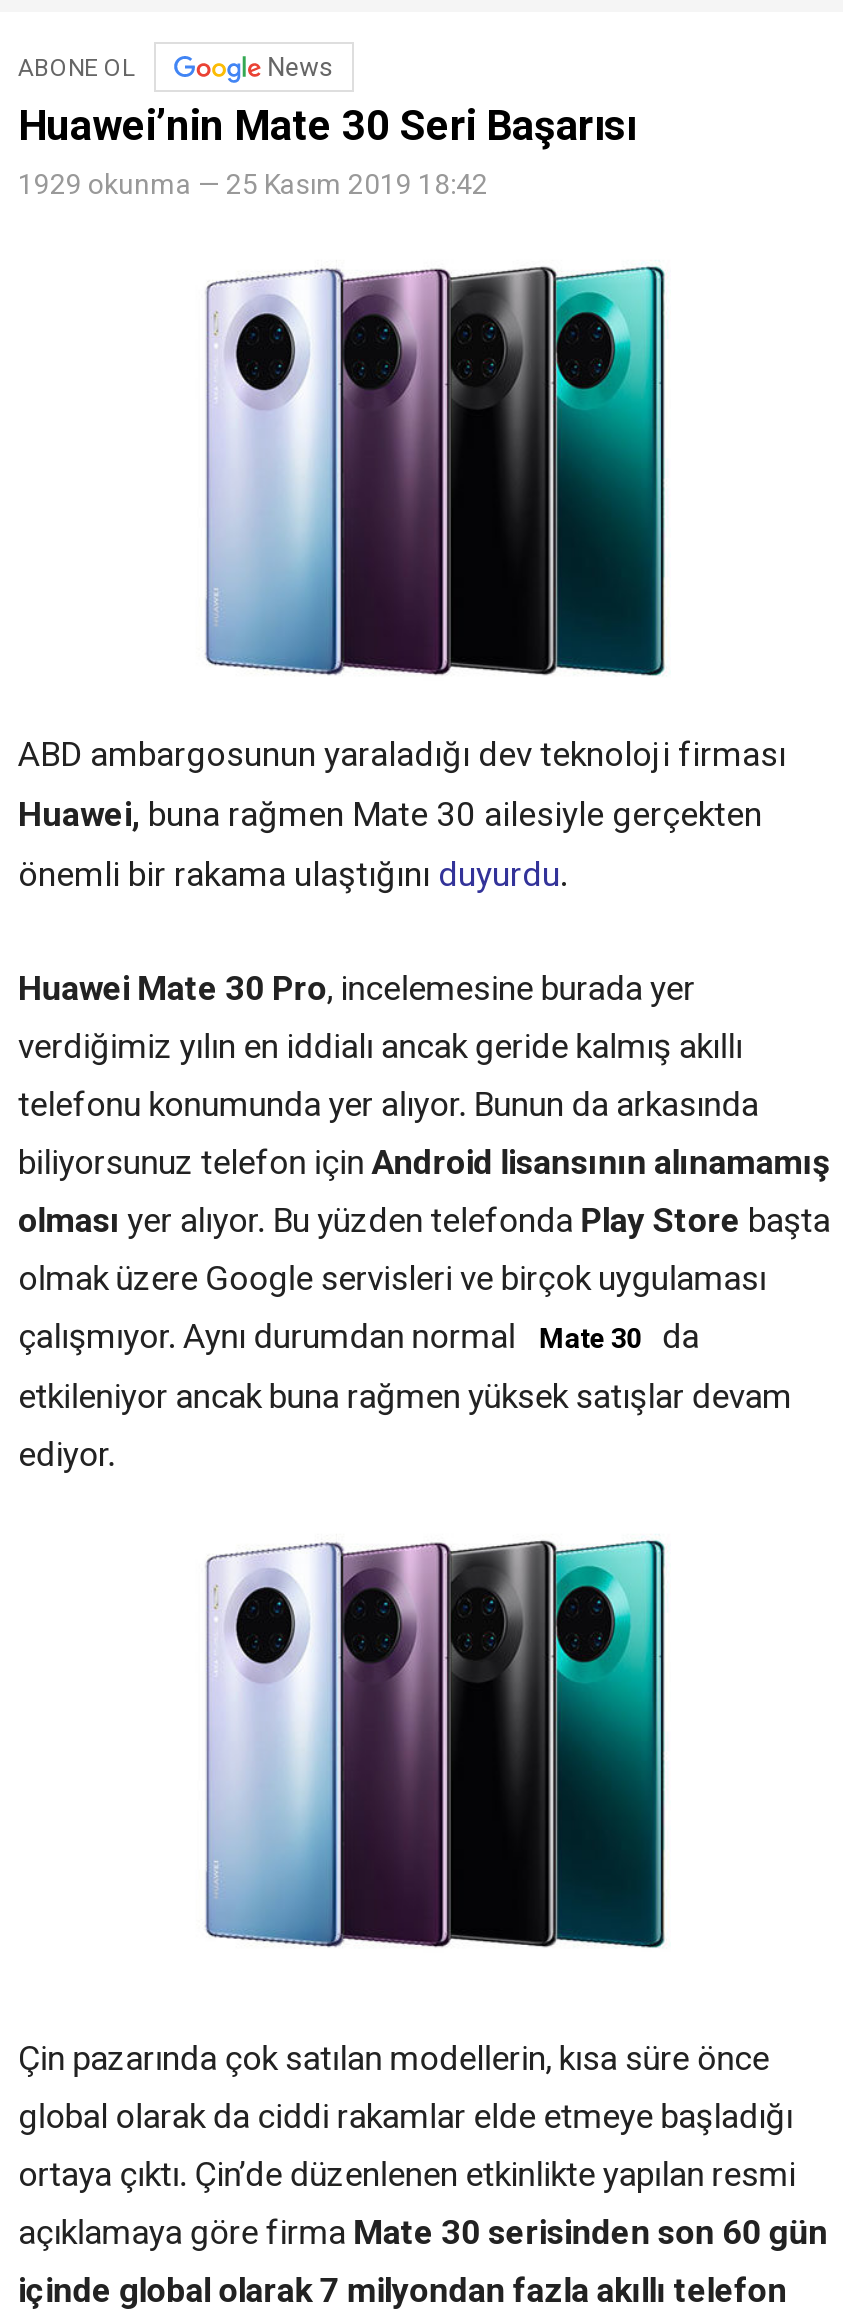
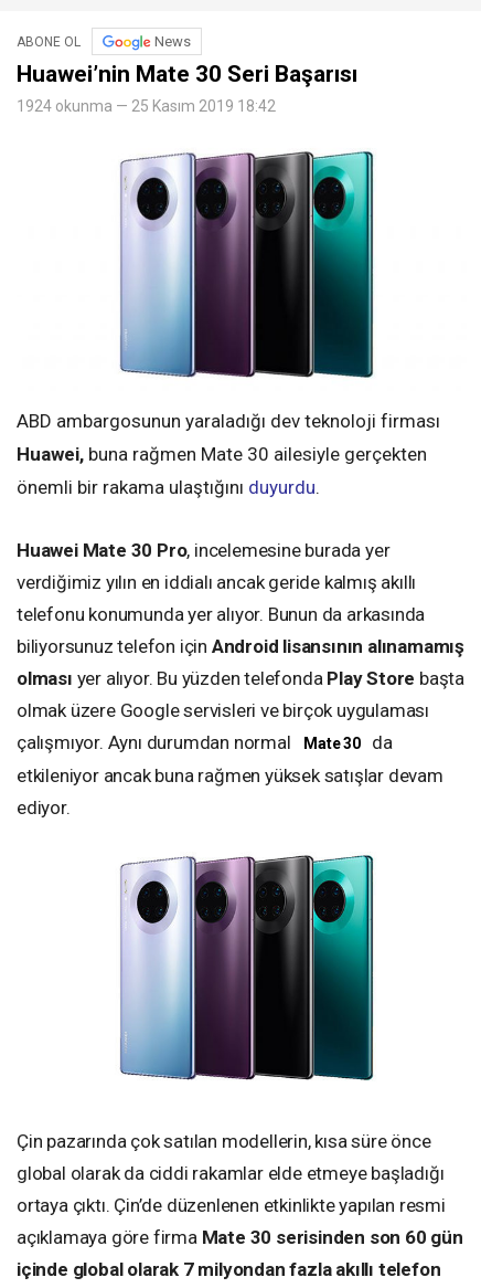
[18,169,488,201] 1929 okunma — 25 Kasım 2019 18:42 -> [17,98,276,115] 1924 okunma — 25 Kasım 2019 18:42

